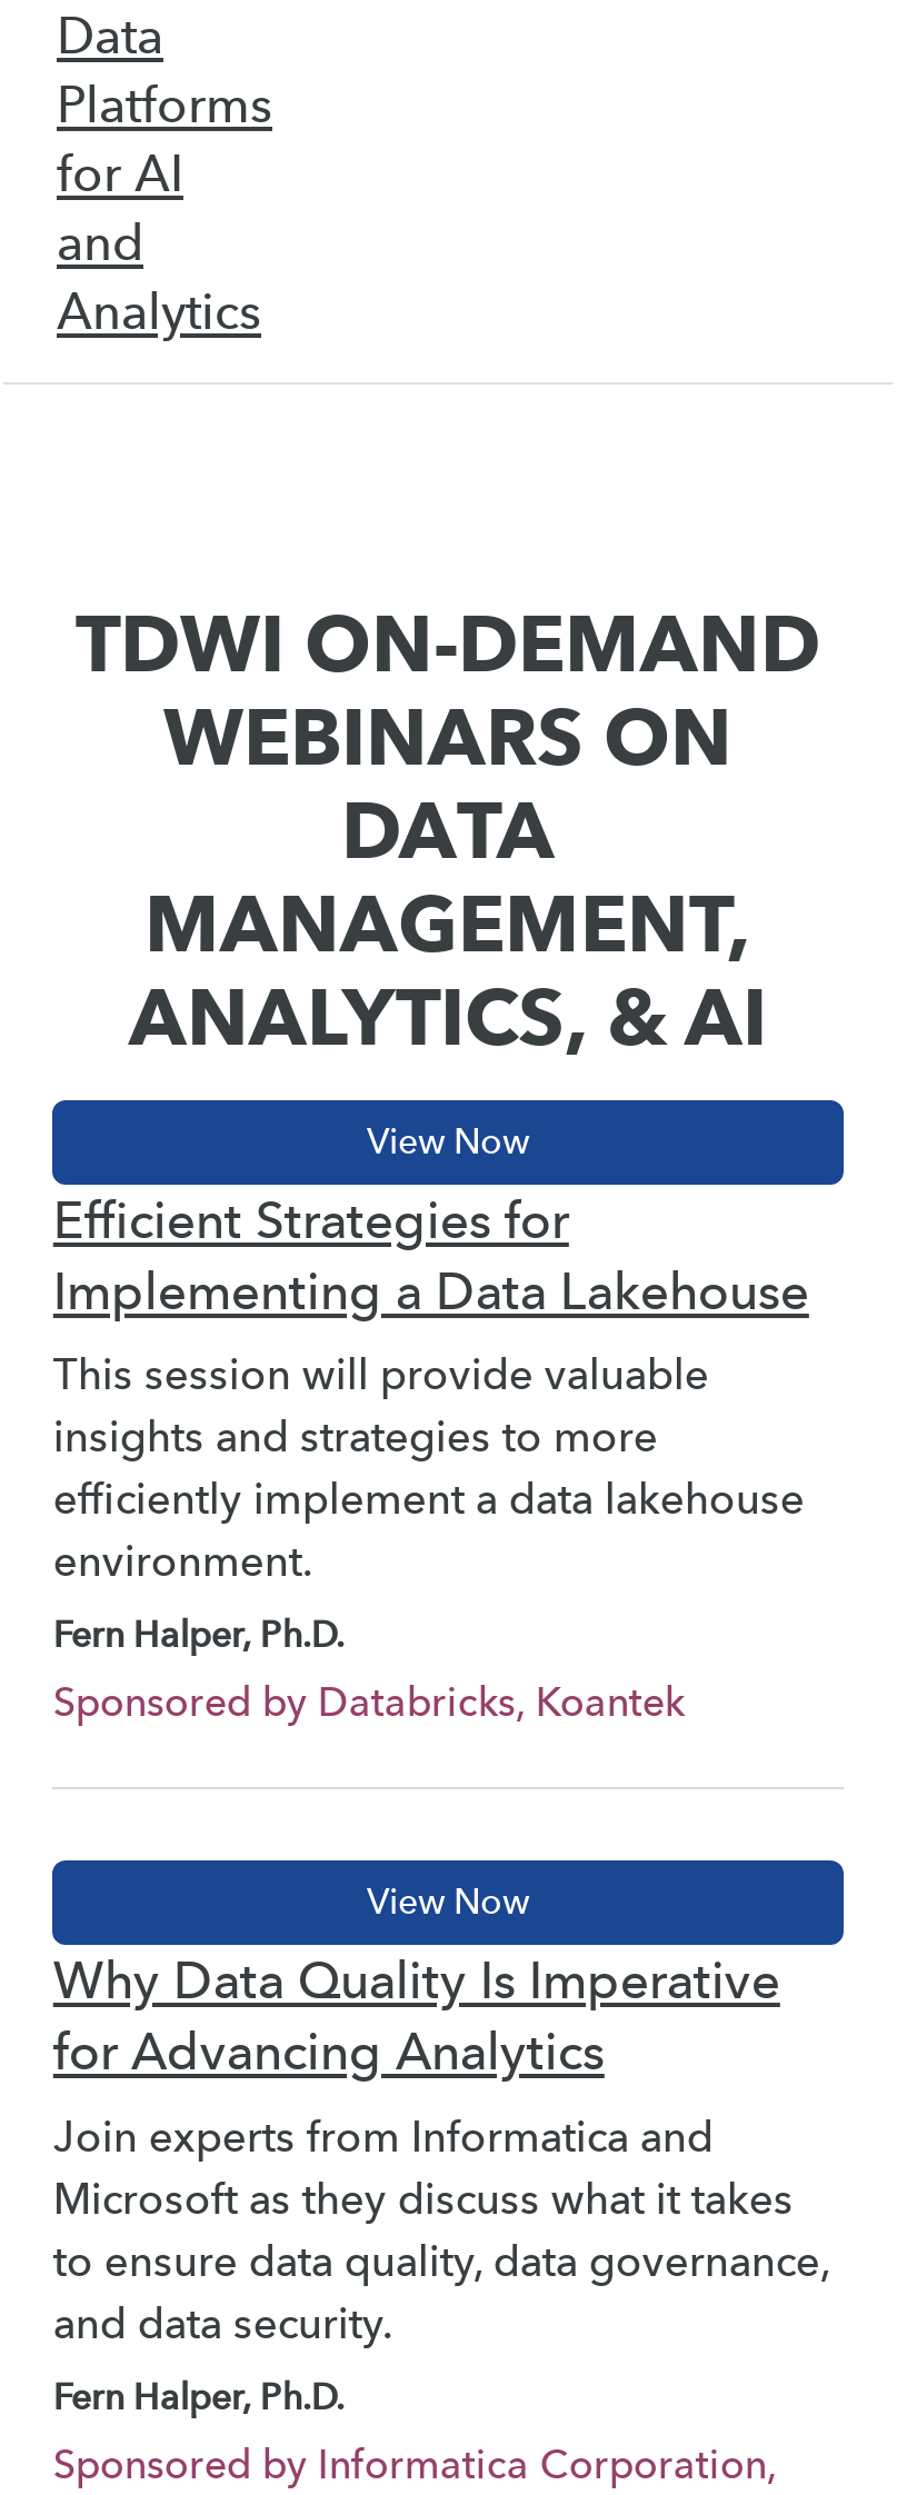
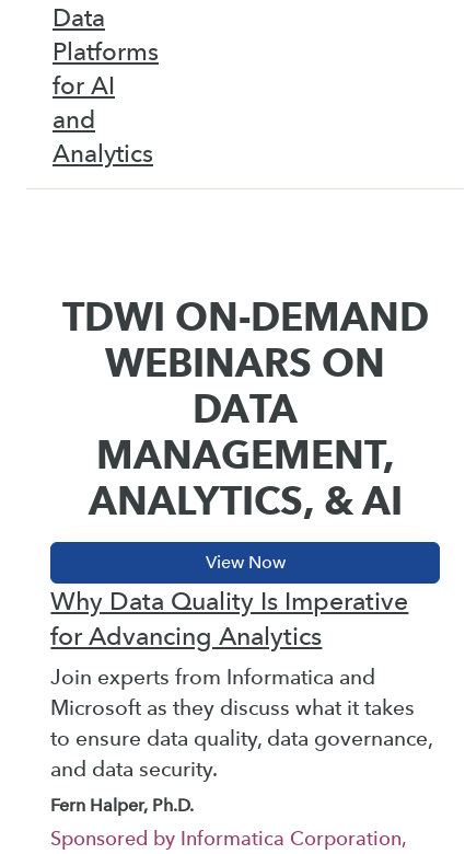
[53,1188,809,1727] Efficient Strategies for | Implementing a Data Lakehouse | This session will provide valuable | insights and strategies to more | efficiently implement a data lakehouse | environment. | Fern Halper, Ph.D. | Sponsored by Databricks, Koantek -> none

